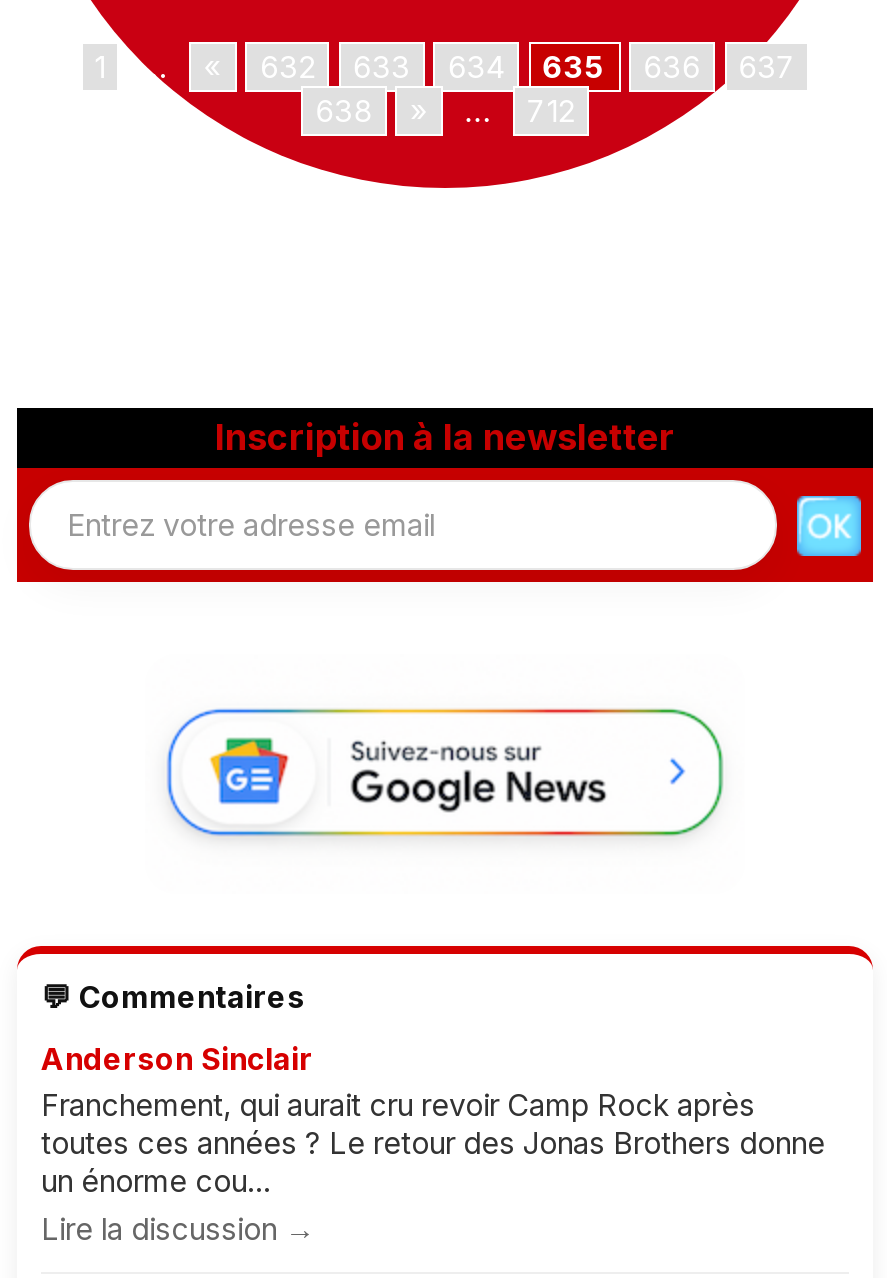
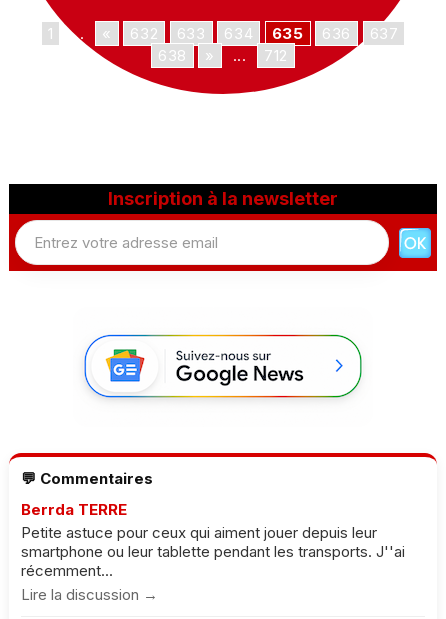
[41,1040,825,1200] Anderson Sinclair | Franchement, qui aurait cru revoir Camp Rock après | toutes ces années ? Le retour des Jonas Brothers donne | un énorme cou... -> [21,500,405,580] Berrda TERRE | Petite astuce pour ceux qui aiment jouer depuis leur | smartphone ou leur tablette pendant les transports. J''ai | récemment...

